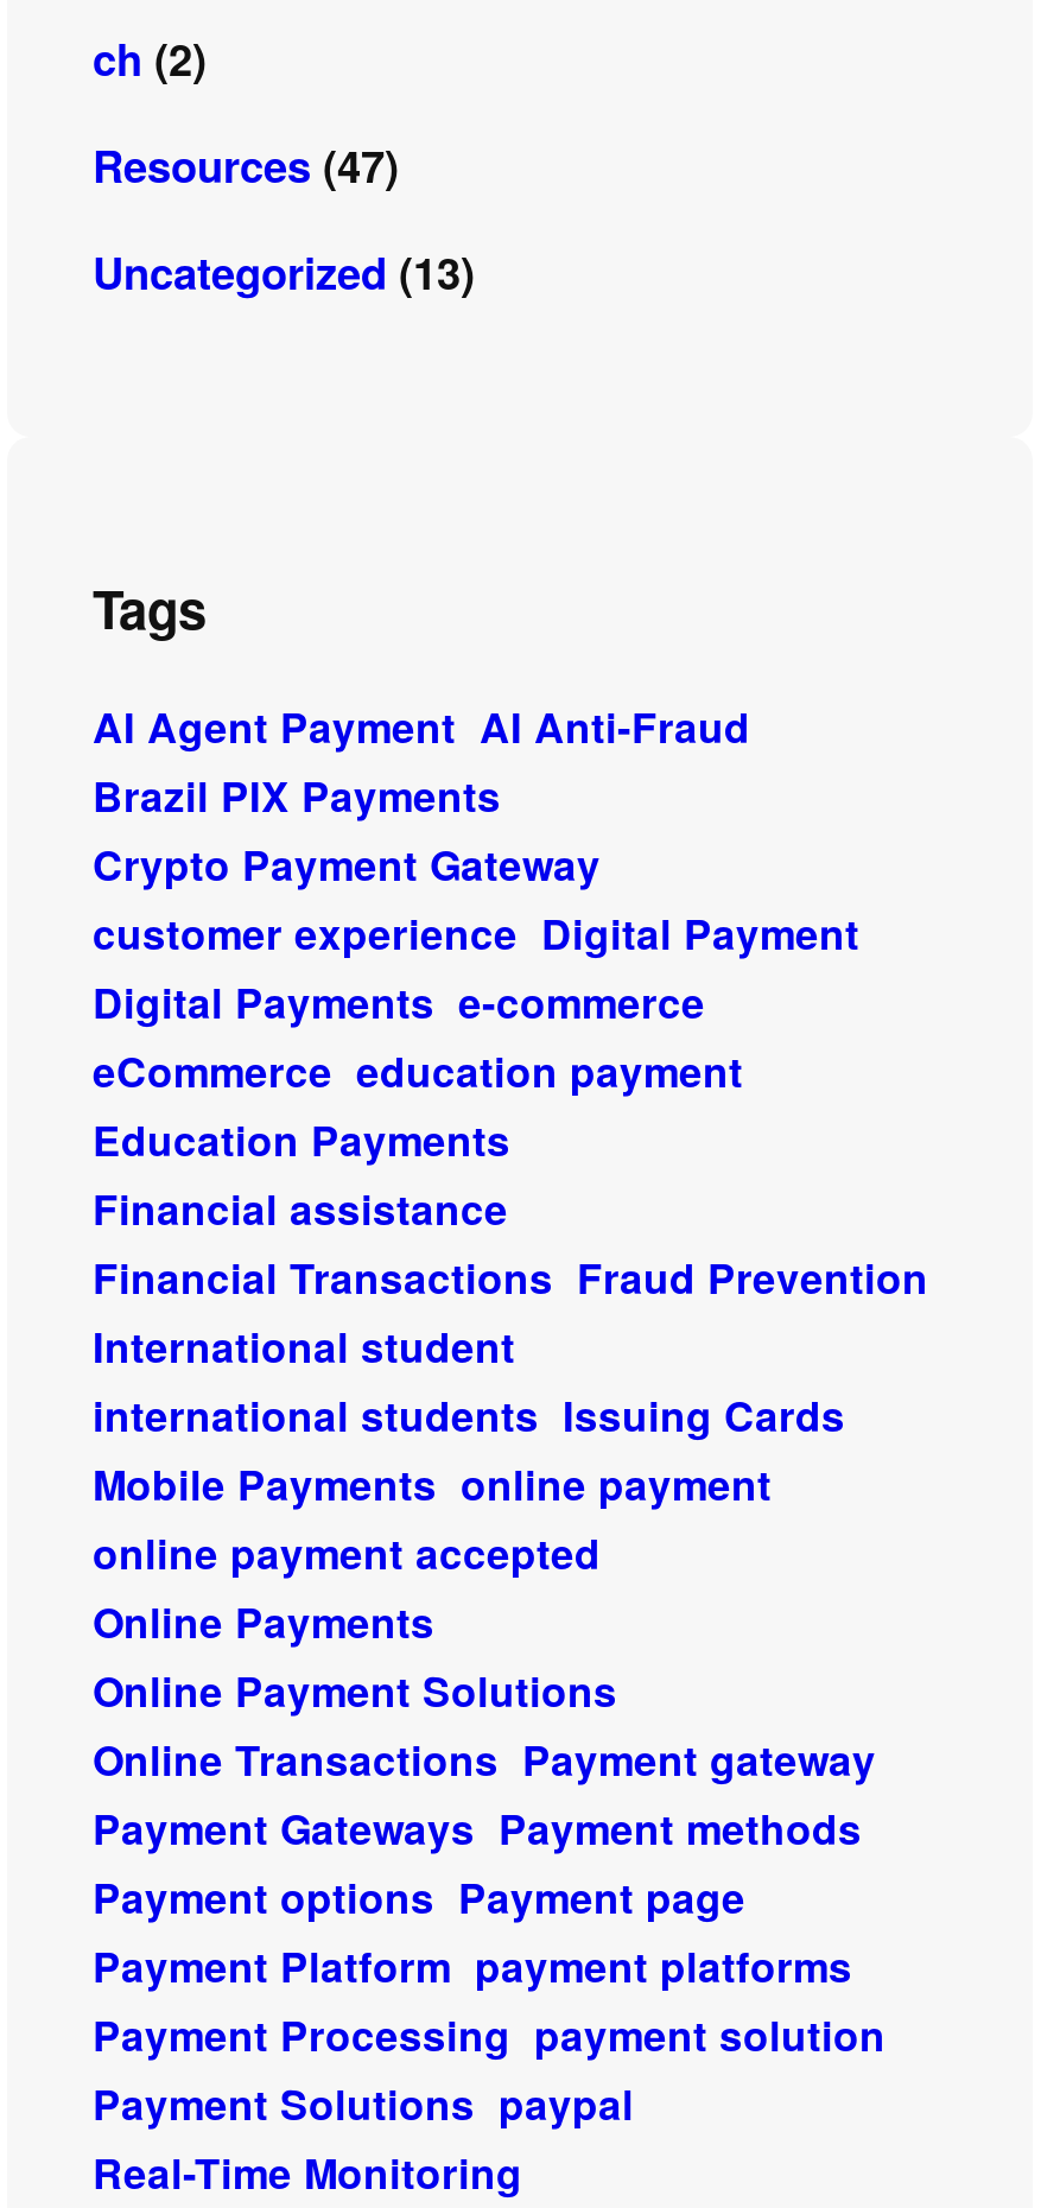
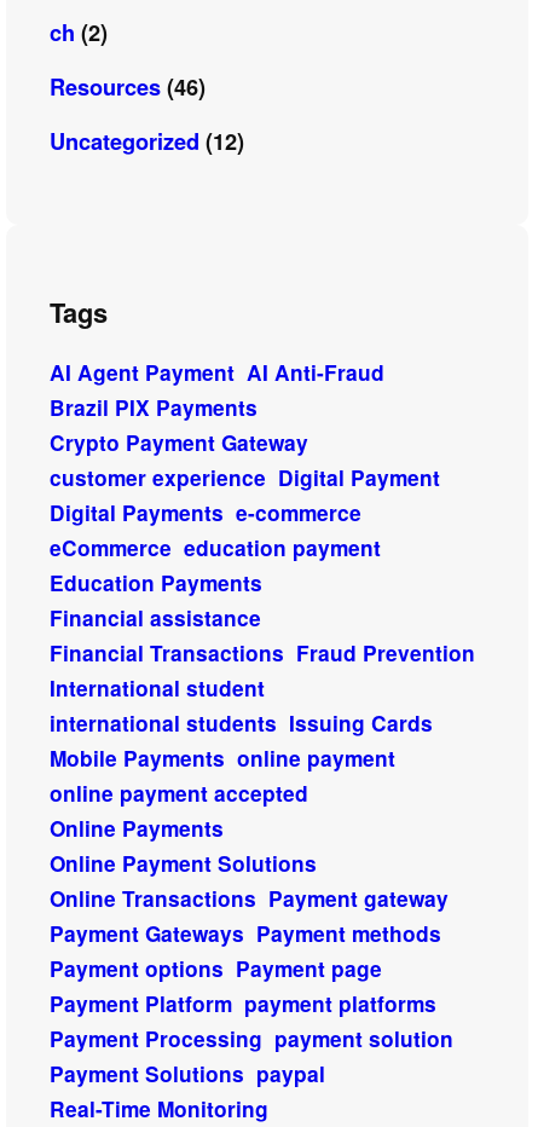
[93,135,399,197] Resources (47) -> [50,71,206,103] Resources (46)
[93,242,475,304] Uncategorized (13) -> [50,126,244,157] Uncategorized (12)

